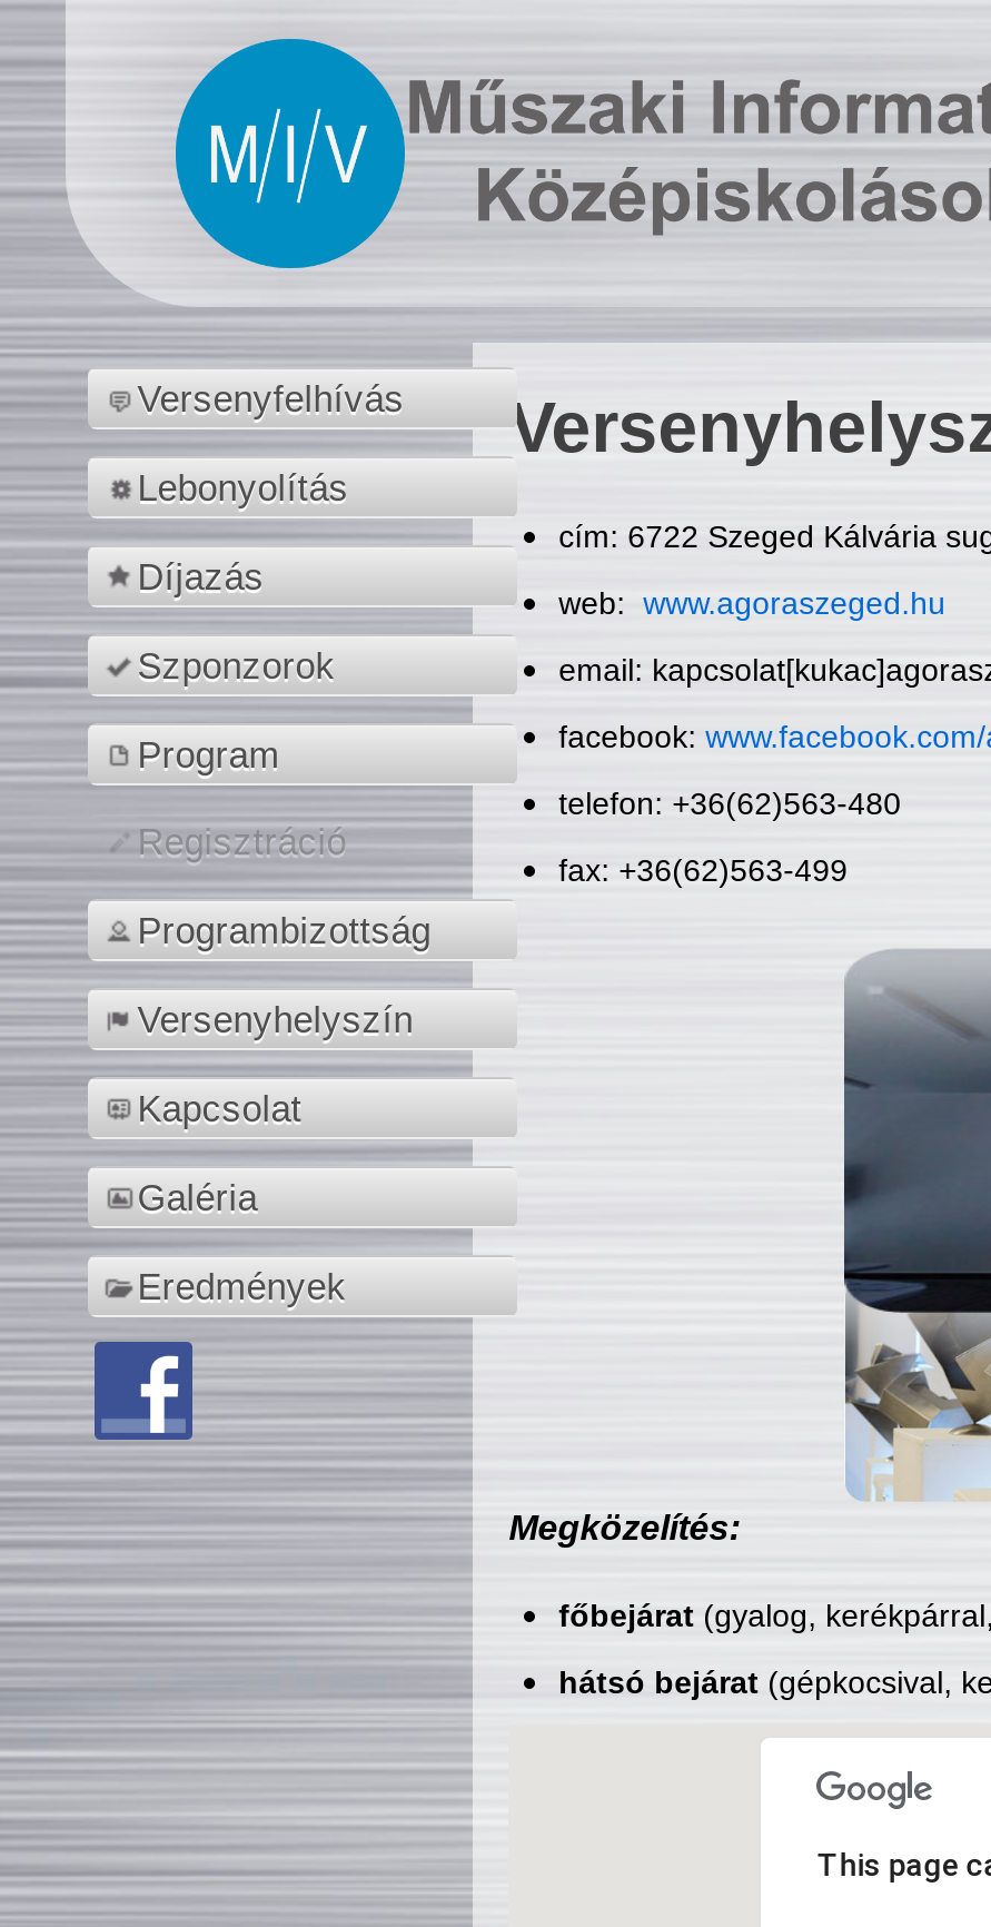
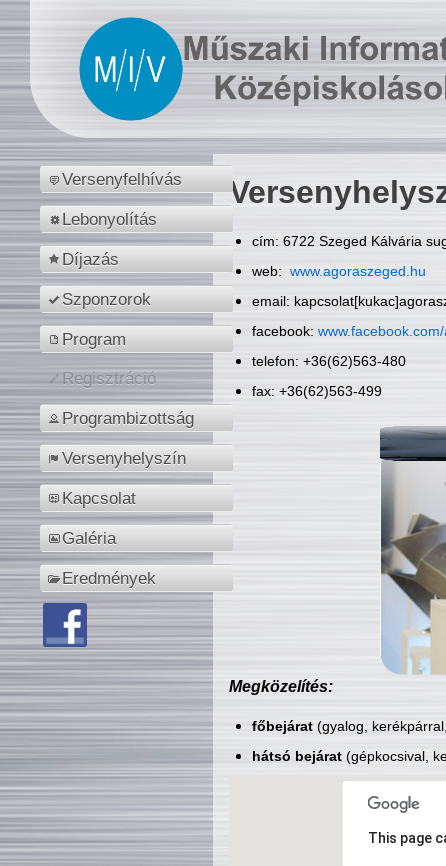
[842,952,984,1502] [image] -> [379,427,443,674] [image]

